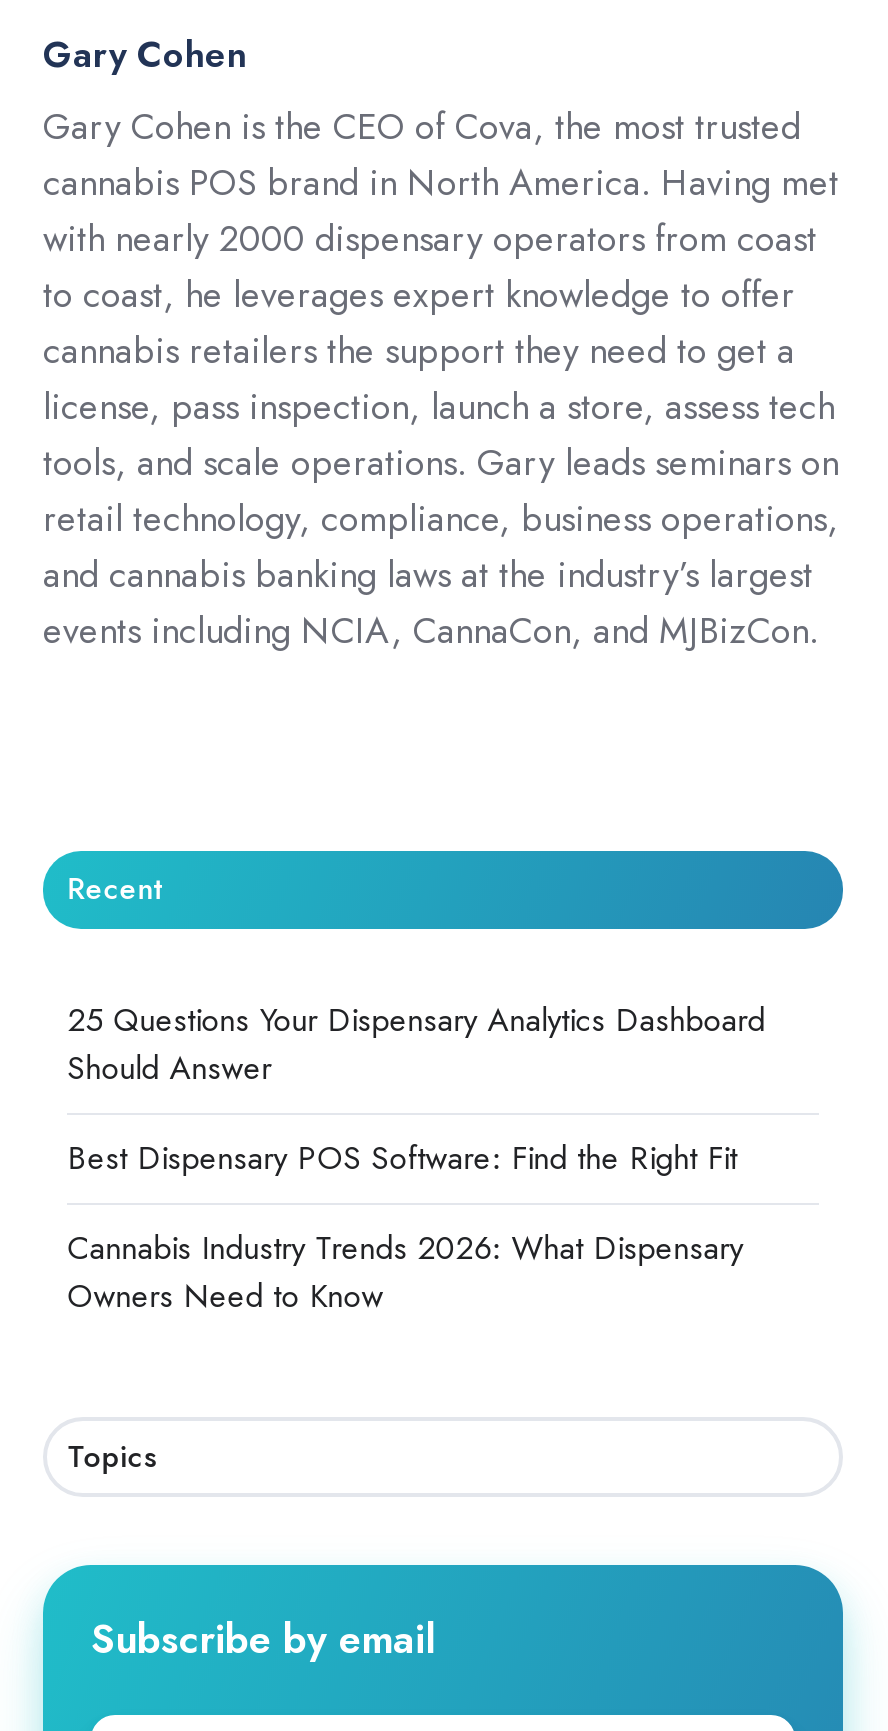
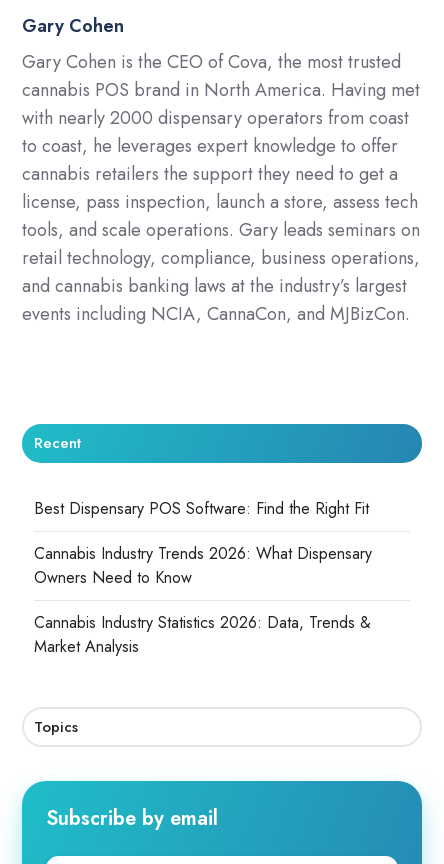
[67,997,765,1091] 25 Questions Your Dispensary Analytics Dashboard | Should Answer -> none
moved [67,1136,743,1320] -> [34,497,372,589]: Best Dispensary POS Software: Find the Right Fit | Cannabis Industry Trends 2026: What Dispensary | Owners Need to Know
none -> [34,611,371,658] Cannabis Industry Statistics 2026: Data, Trends & | Market Analysis

